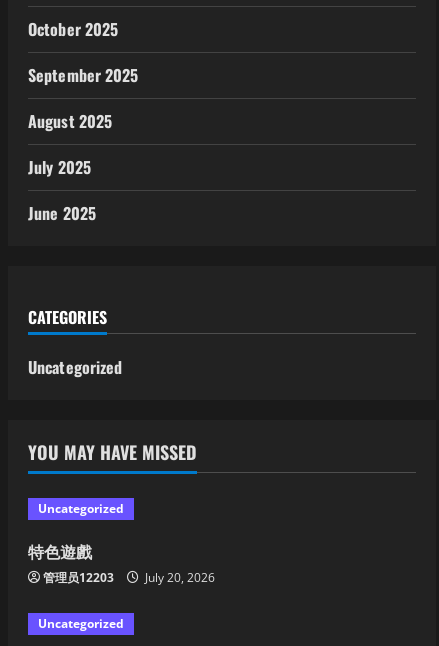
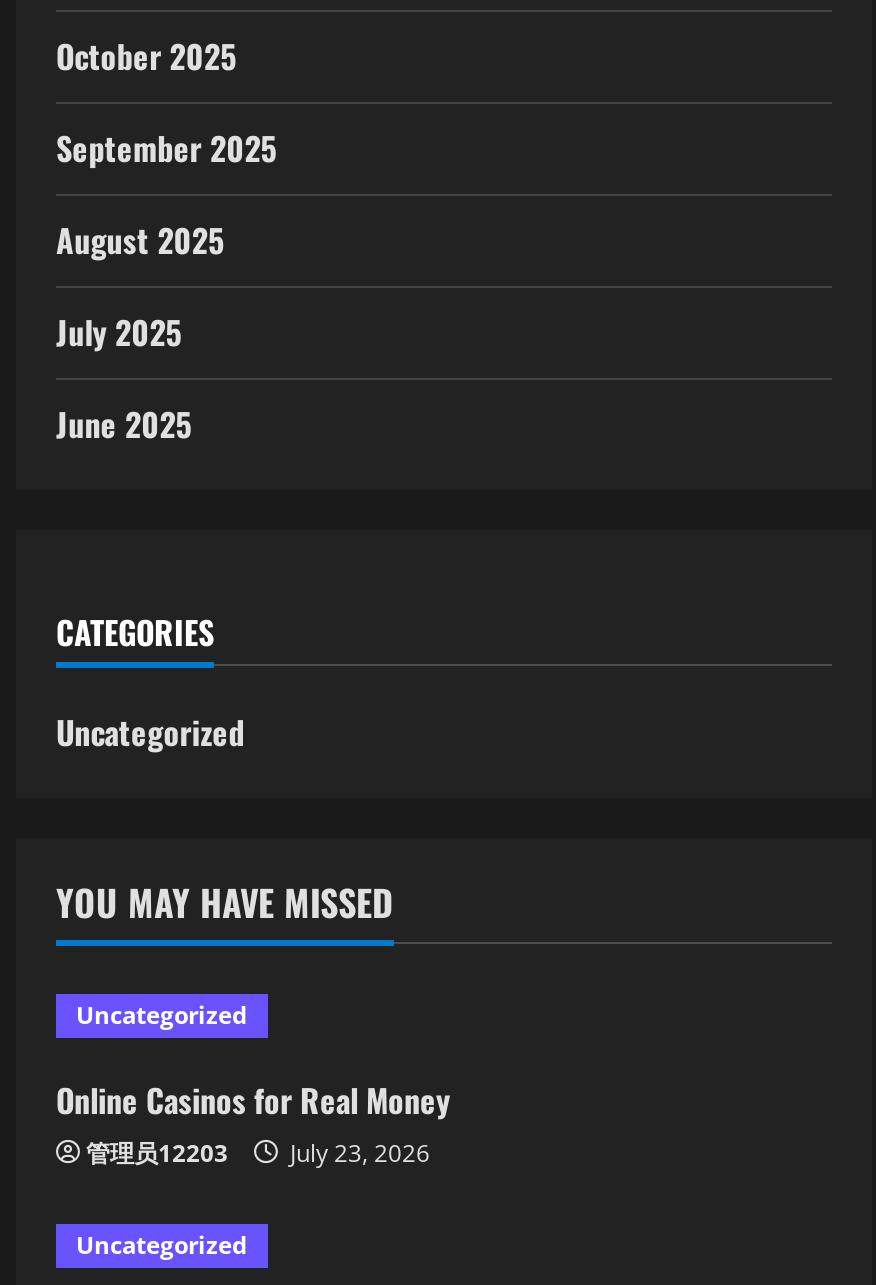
[28,539,92,563] 特色遊戲 -> [56,1076,450,1124] Online Casinos for Real Money
[43,569,215,586] 管理员12203 July 20, 2026 -> [86,1136,430,1170] 管理员12203 July 23, 2026

